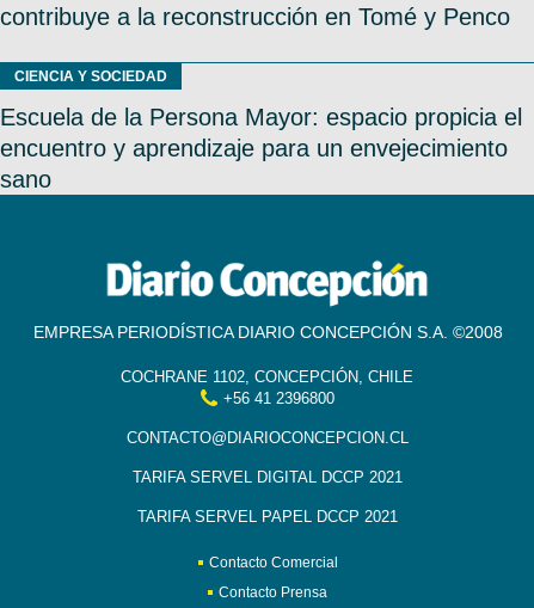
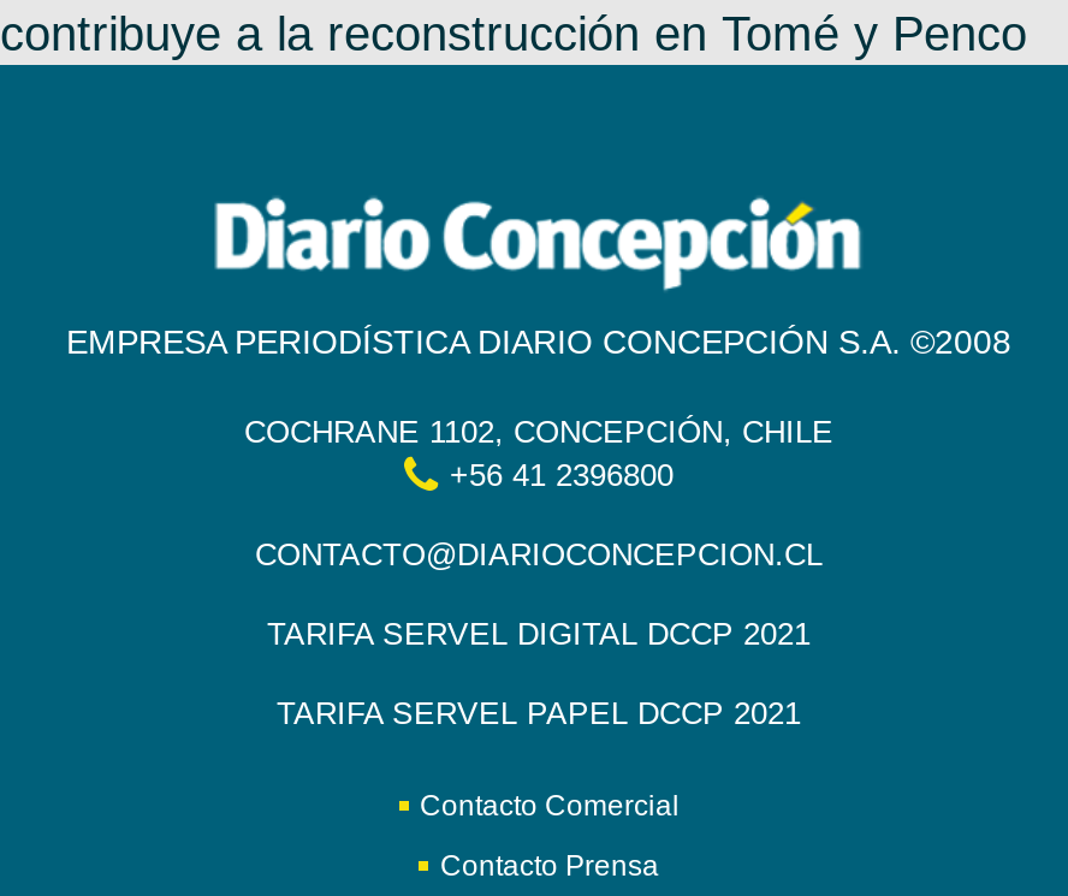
[0,68,522,192] CIENCIA Y SOCIEDAD | Escuela de la Persona Mayor: espacio propicia el | encuentro y aprendizaje para un envejecimiento | sano -> none

